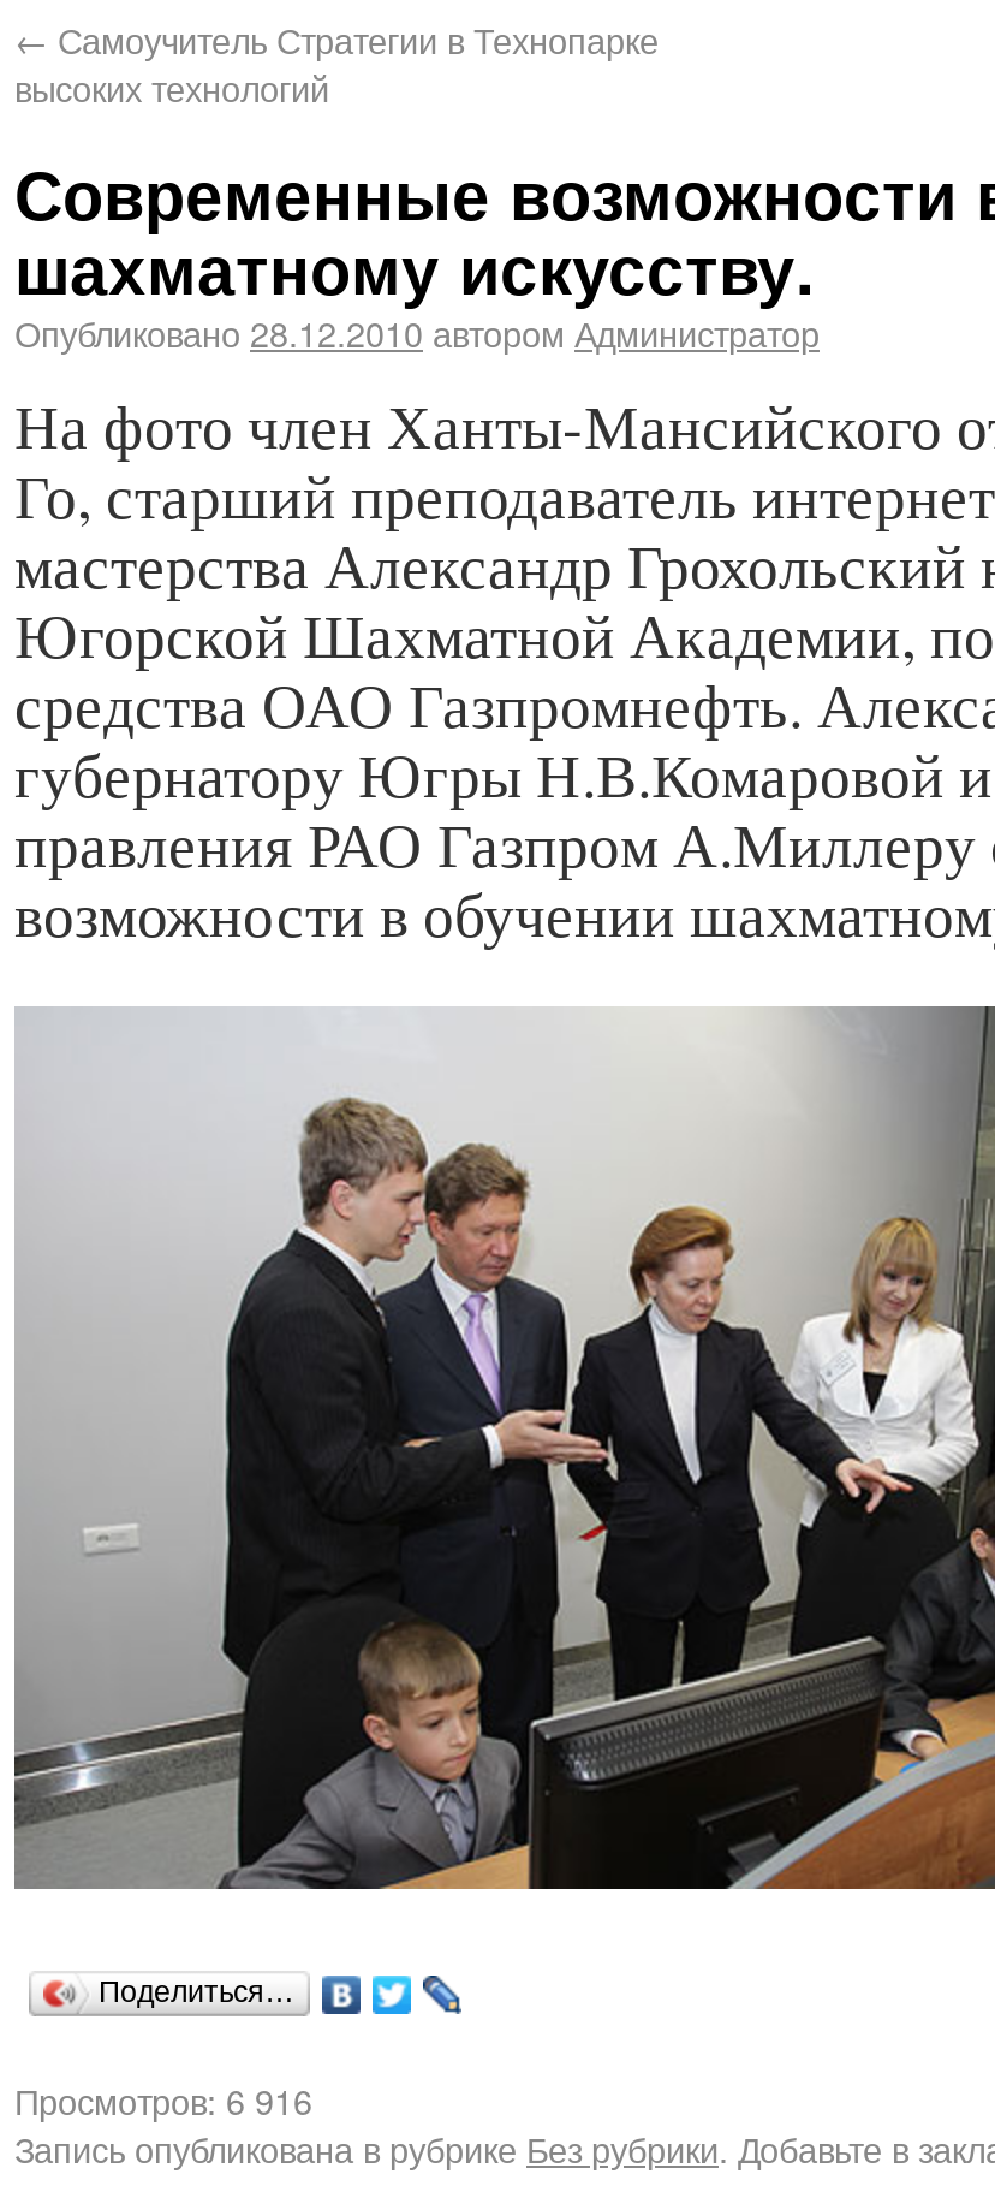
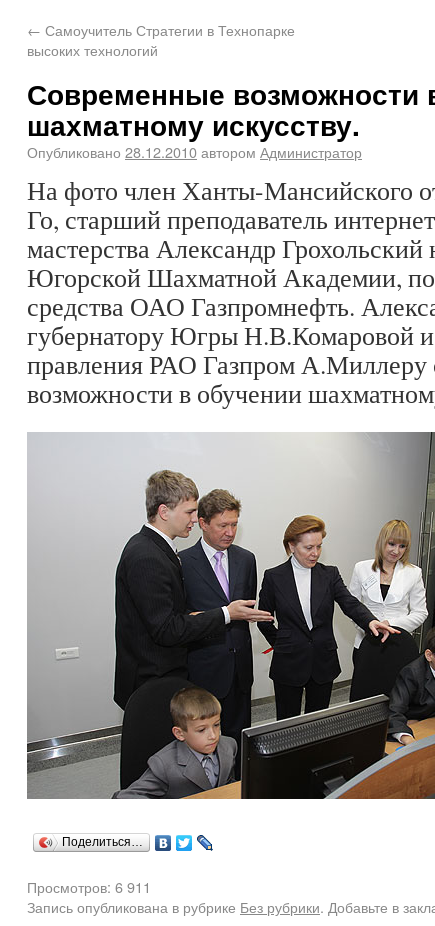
[14,2074,312,2125] Просмотров: 6 916 -> [27,876,151,897] Просмотров: 6 911

